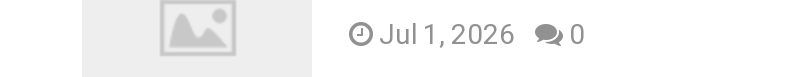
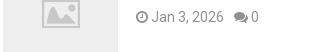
[373,19,585,51] Jul 1, 2026 0 -> [148,9,259,25] Jan 3, 2026 0

